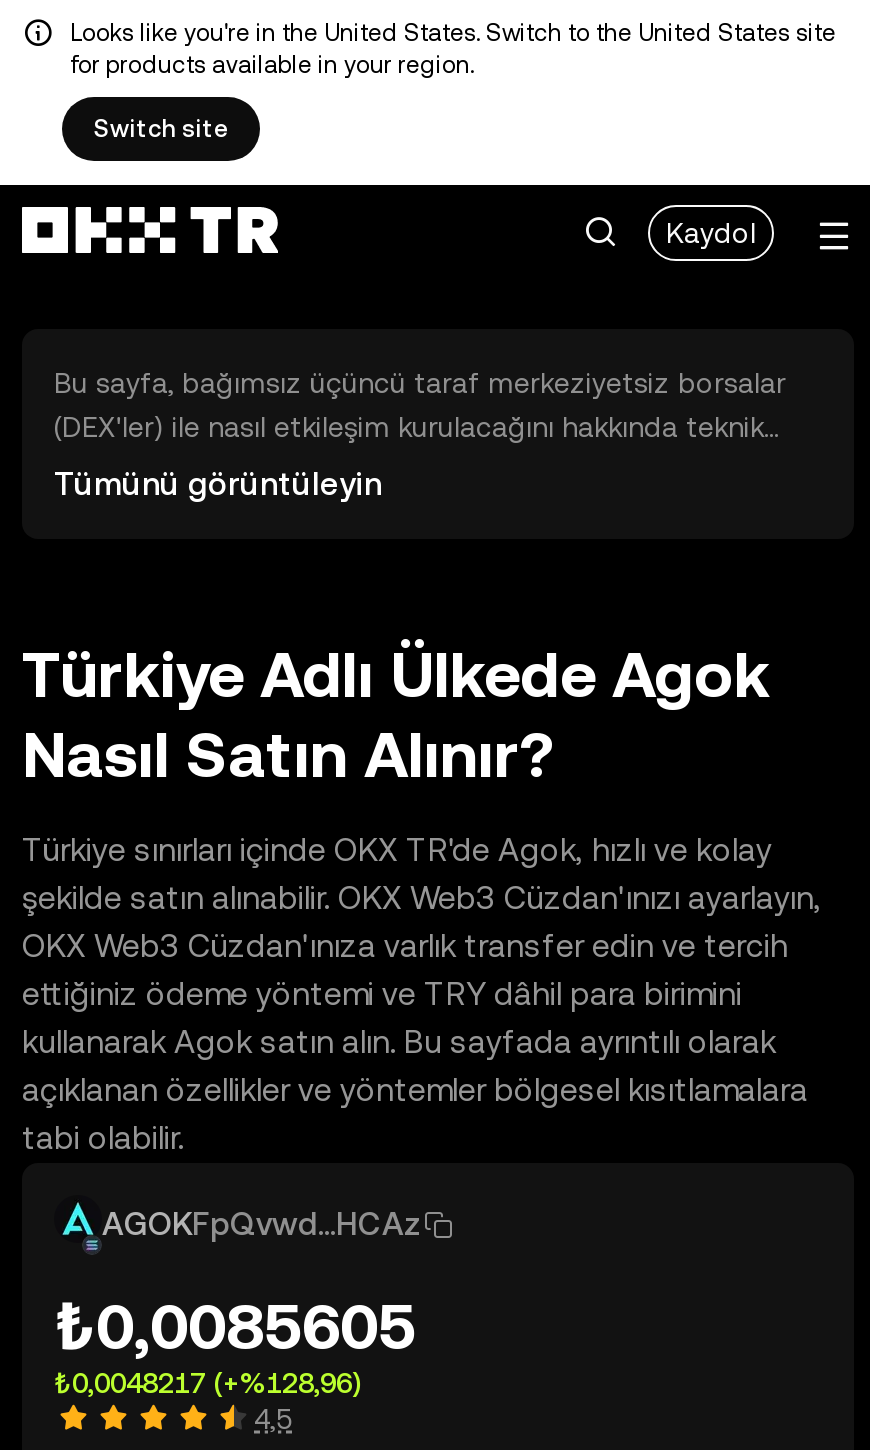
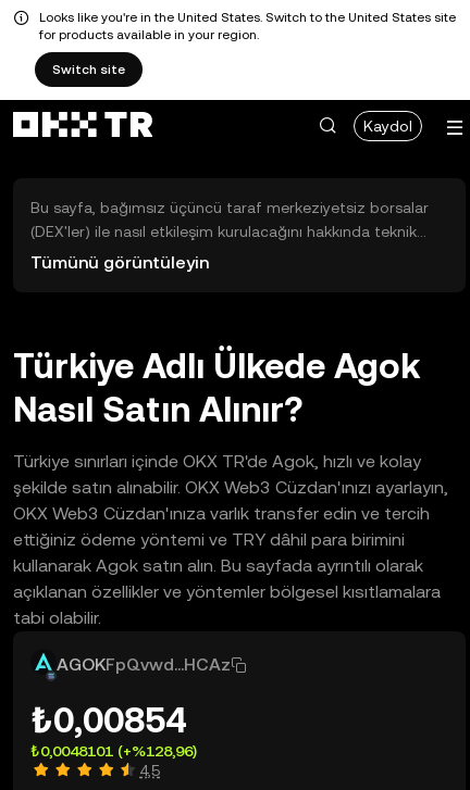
[54,1289,416,1363] ₺0,0085605 -> [30,700,186,740] ₺0,00854
[54,1367,360,1399] ₺0,0048217 (+%128,96) -> [30,742,197,760] ₺0,0048101 (+%128,96)

